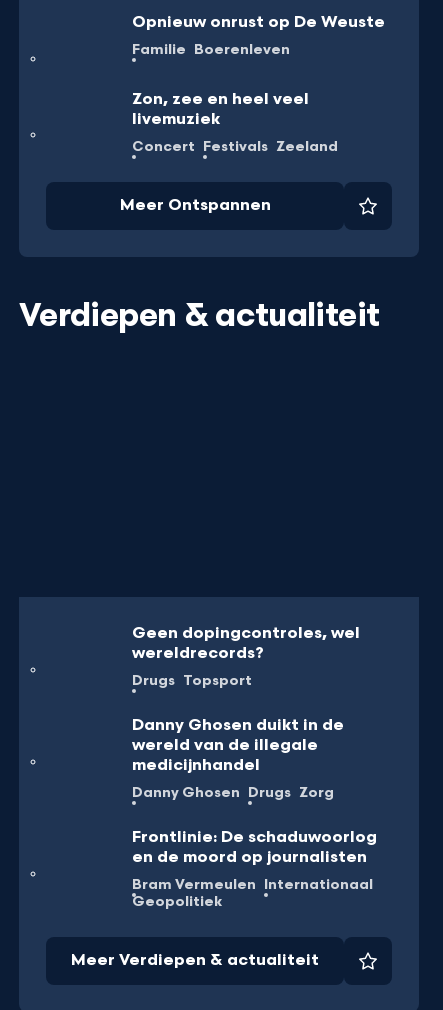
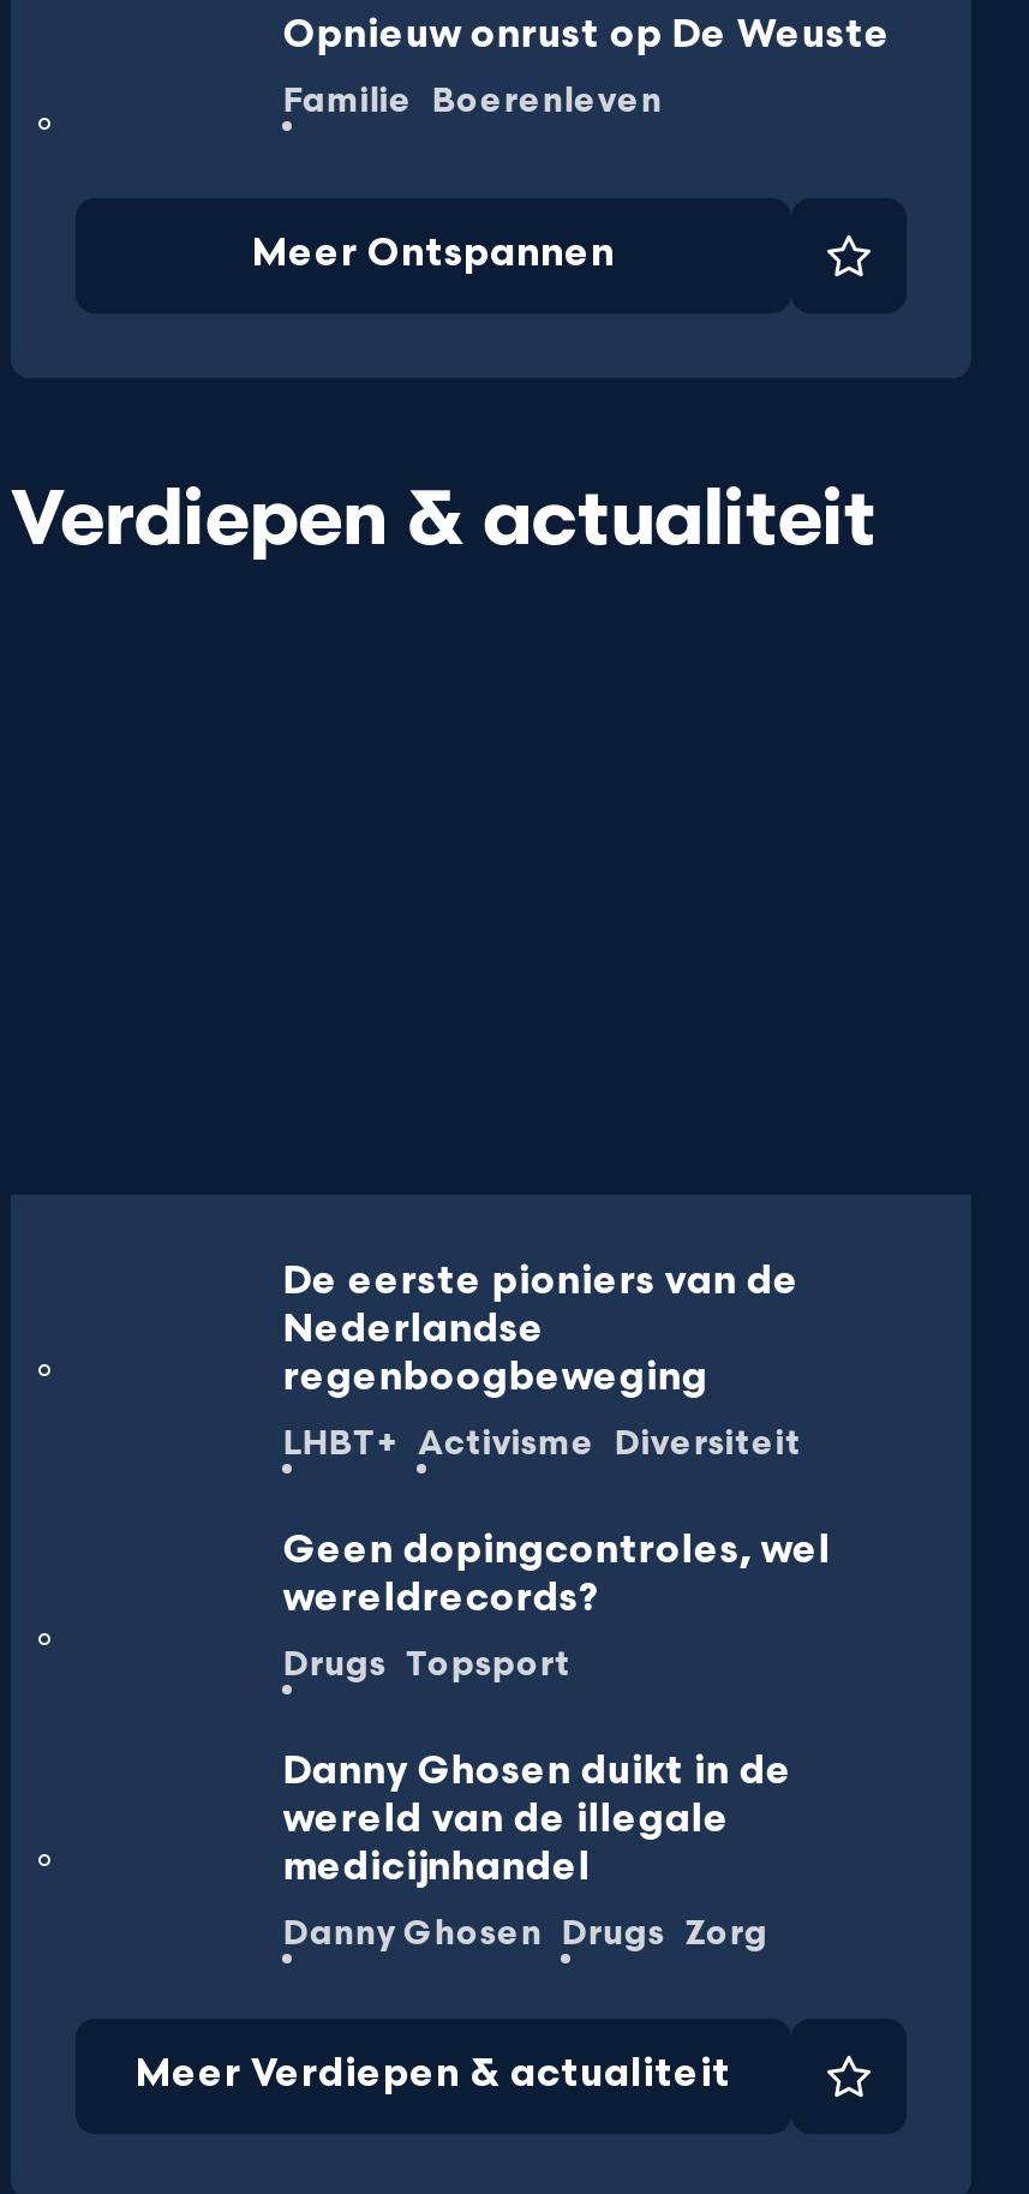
[132,90,338,155] Zon, zee en heel veel | livemuziek | Concert Festivals Zeeland -> none
none -> [283,1260,802,1464] De eerste pioniers van de | Nederlandse | regenboogbeweging | LHBT+ Activisme Diversiteit
moved [132,624,360,801] -> [283,1529,831,1954]: Geen dopingcontroles, wel | wereldrecords? | Drugs Topsport | Danny Ghosen duikt in de | wereld van de illegale | medicijnhandel | Danny Ghosen Drugs Zorg
[132,828,377,910] Frontlinie: De schaduwoorlog | en de moord op journalisten | Bram Vermeulen Internationaal | Geopolitiek -> none

